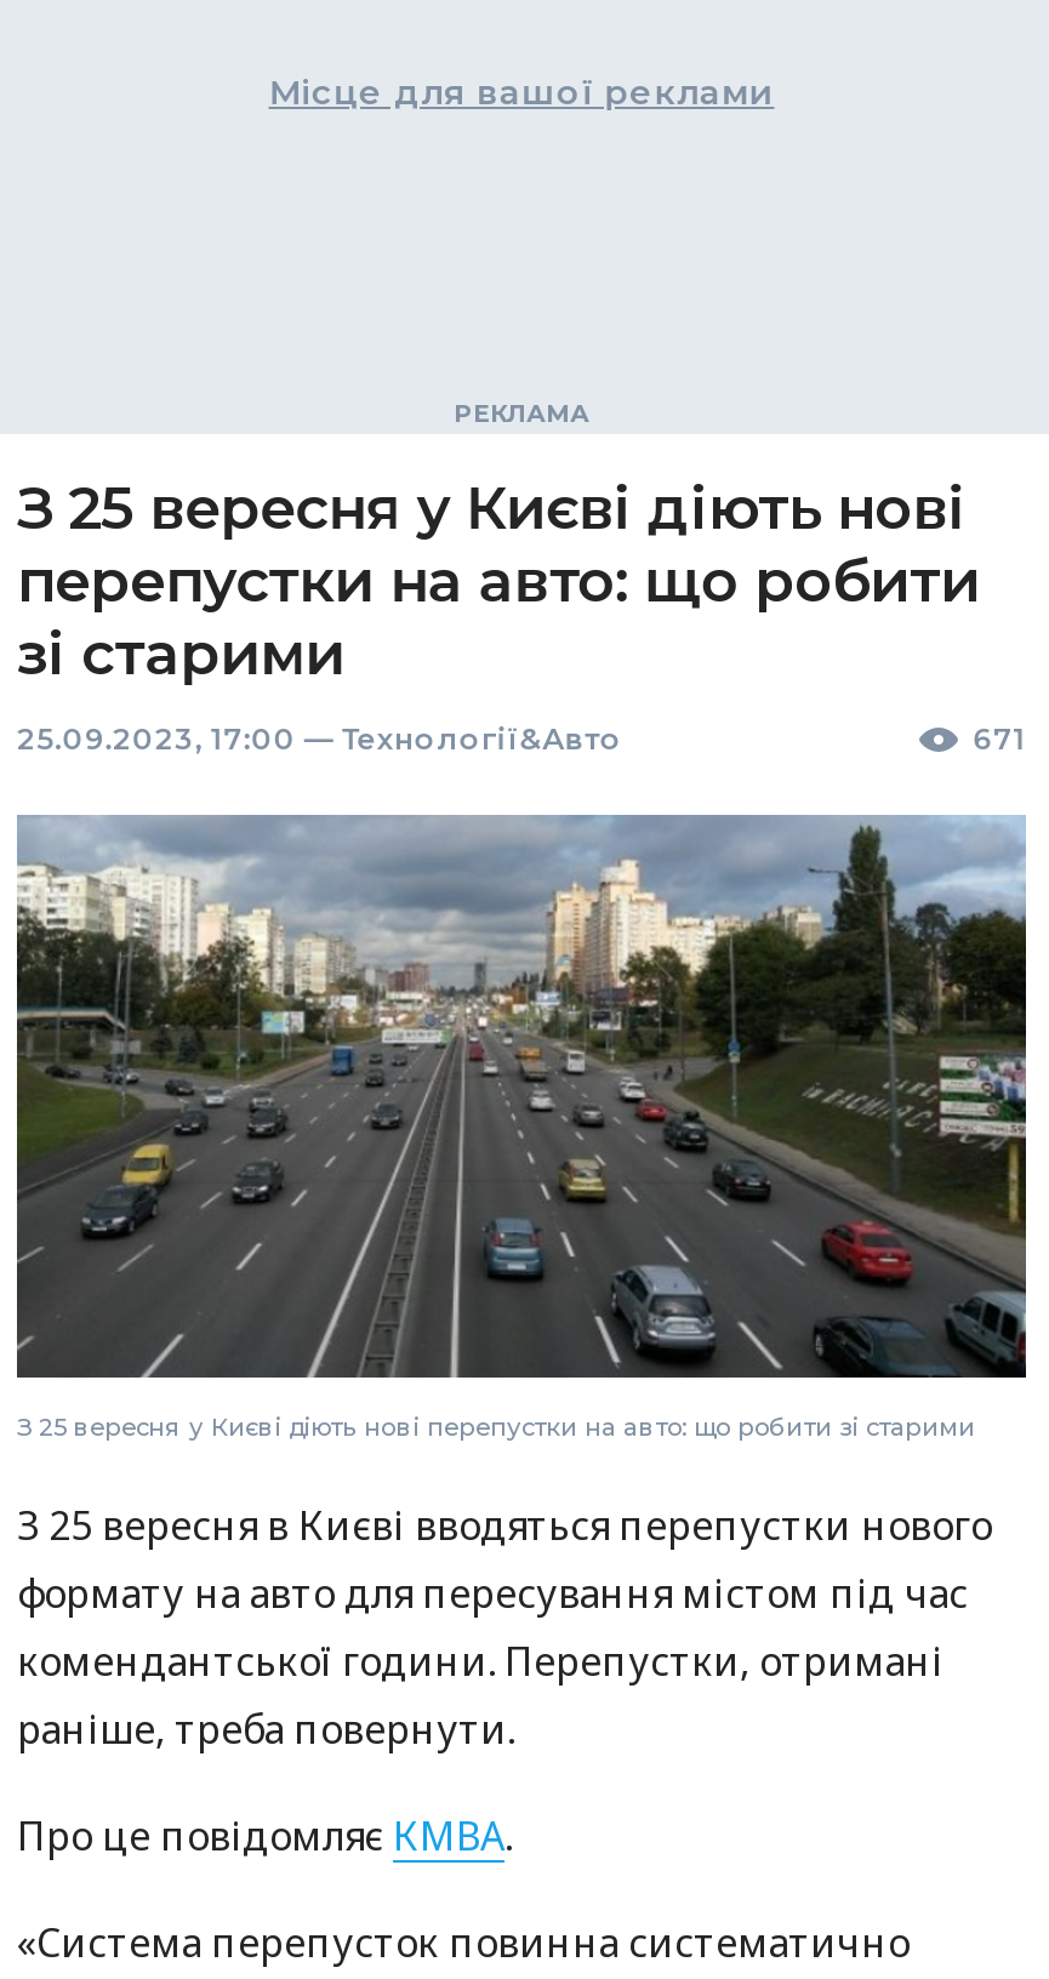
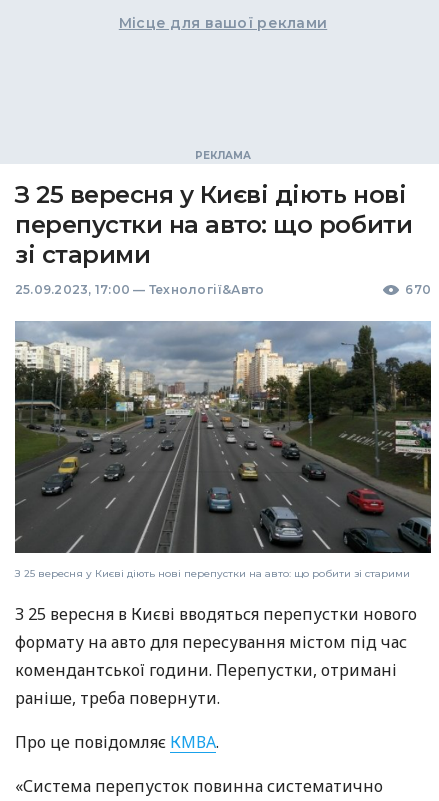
[973,721,1026,757] 671 -> [405,282,431,297] 670

